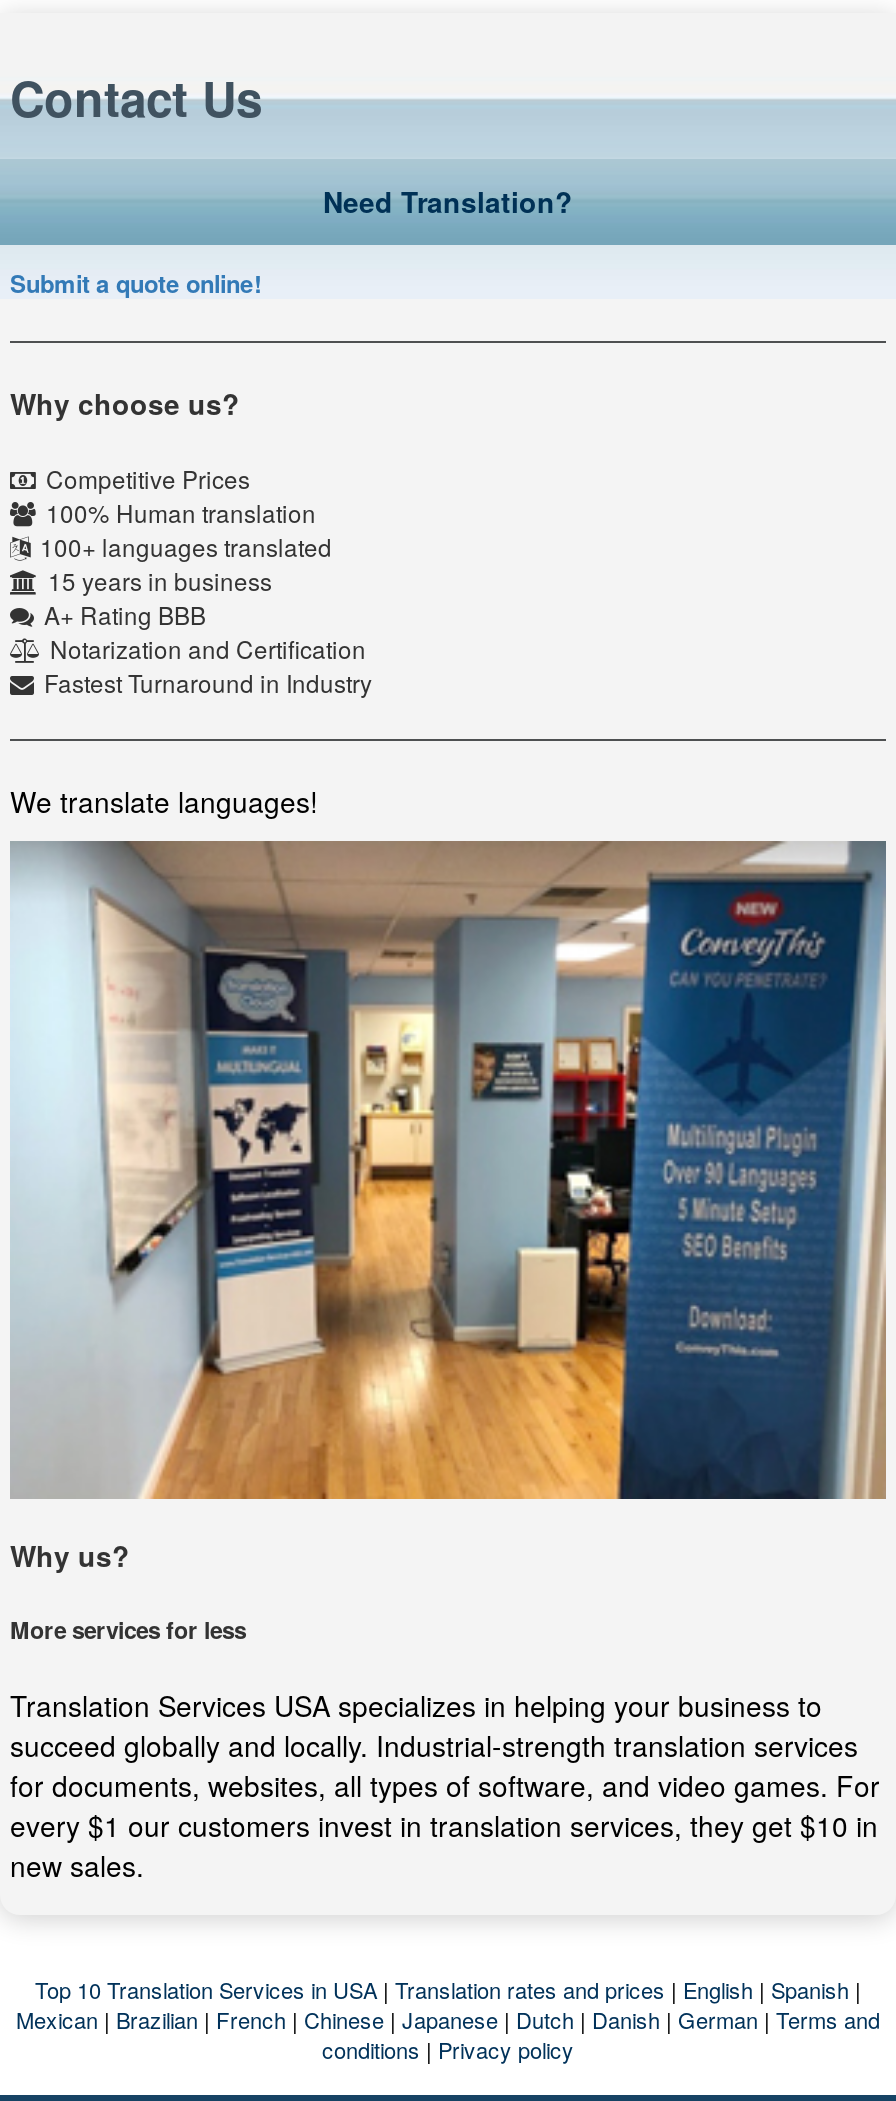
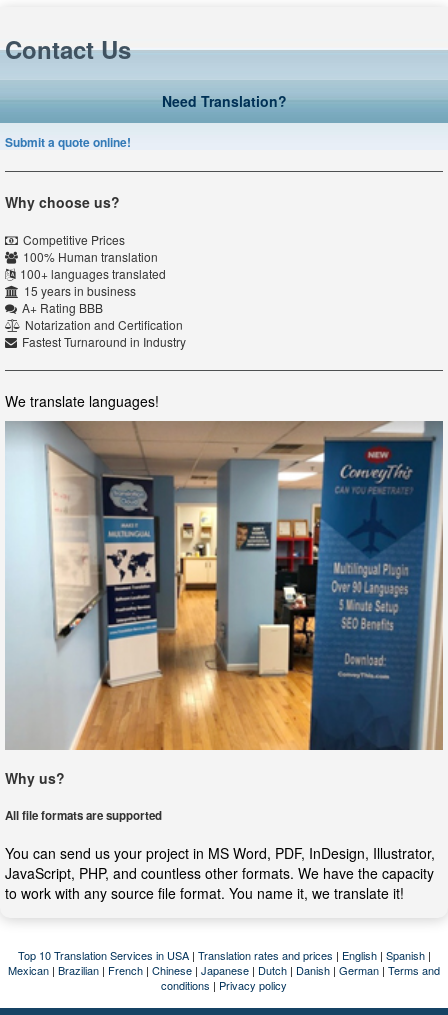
[10,1612,246,1646] More services for less -> [5,806,162,823] All file formats are supported
[10,1685,880,1885] Translation Services USA specializes in helping your business to | succeed globally and locally. Industrial-strength translation services | for documents, websites, all types of software, and video games. For | every $1 our customers invest in translation services, they get $10 in | new sales. -> [5,843,435,903] You can send us your project in MS Word, PDF, InDesign, Illustrator, | JavaScript, PHP, and countless other formats. We have the capacity | to work with any source file format. You name it, we translate it!

